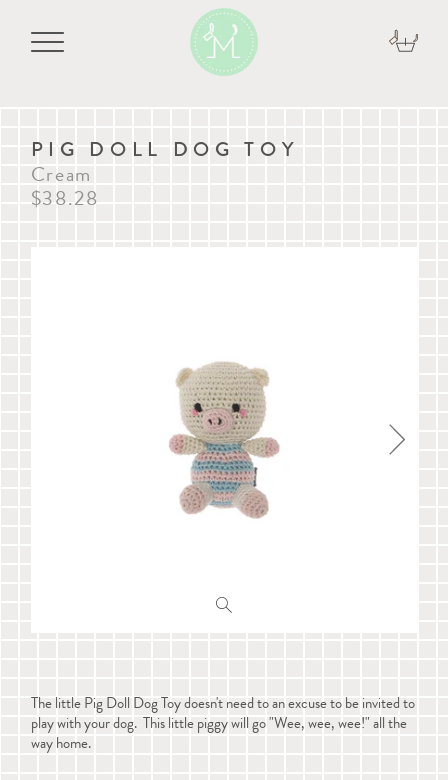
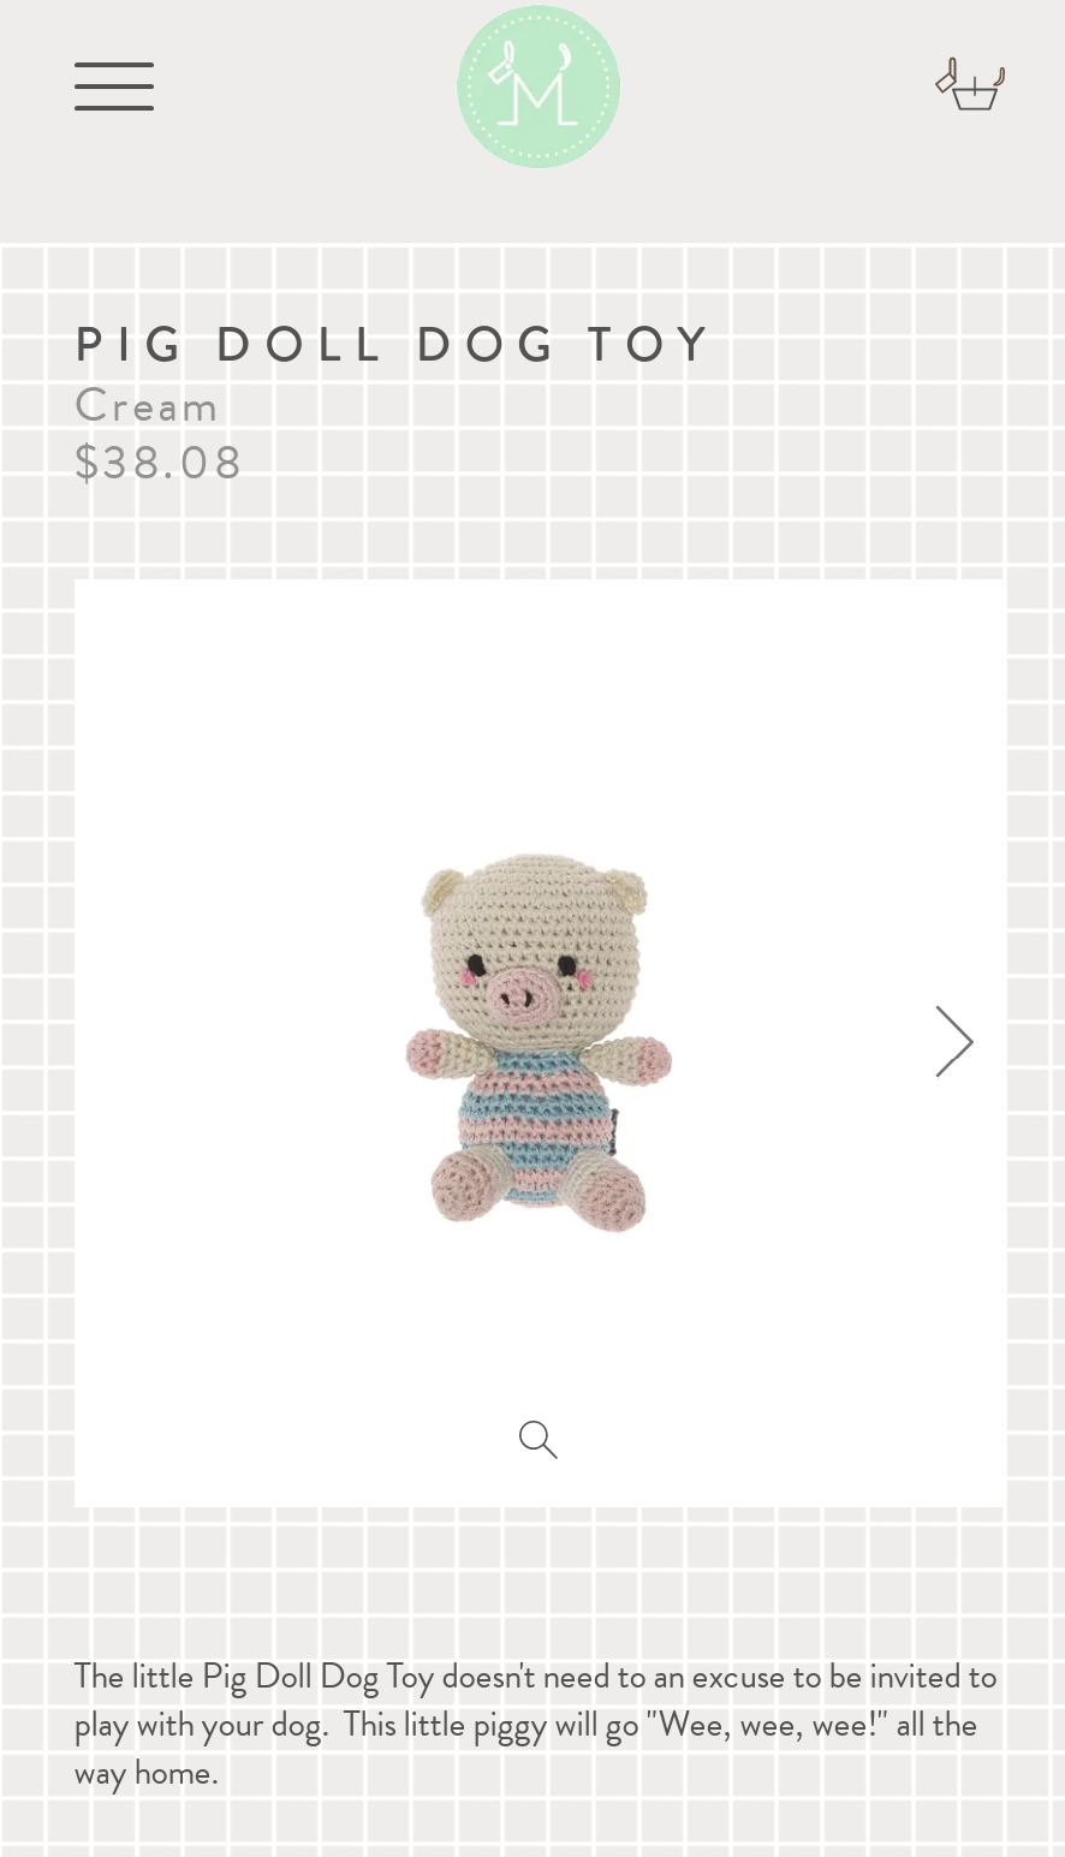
[31,183,99,213] $38.28 -> [74,425,244,498] $38.08

